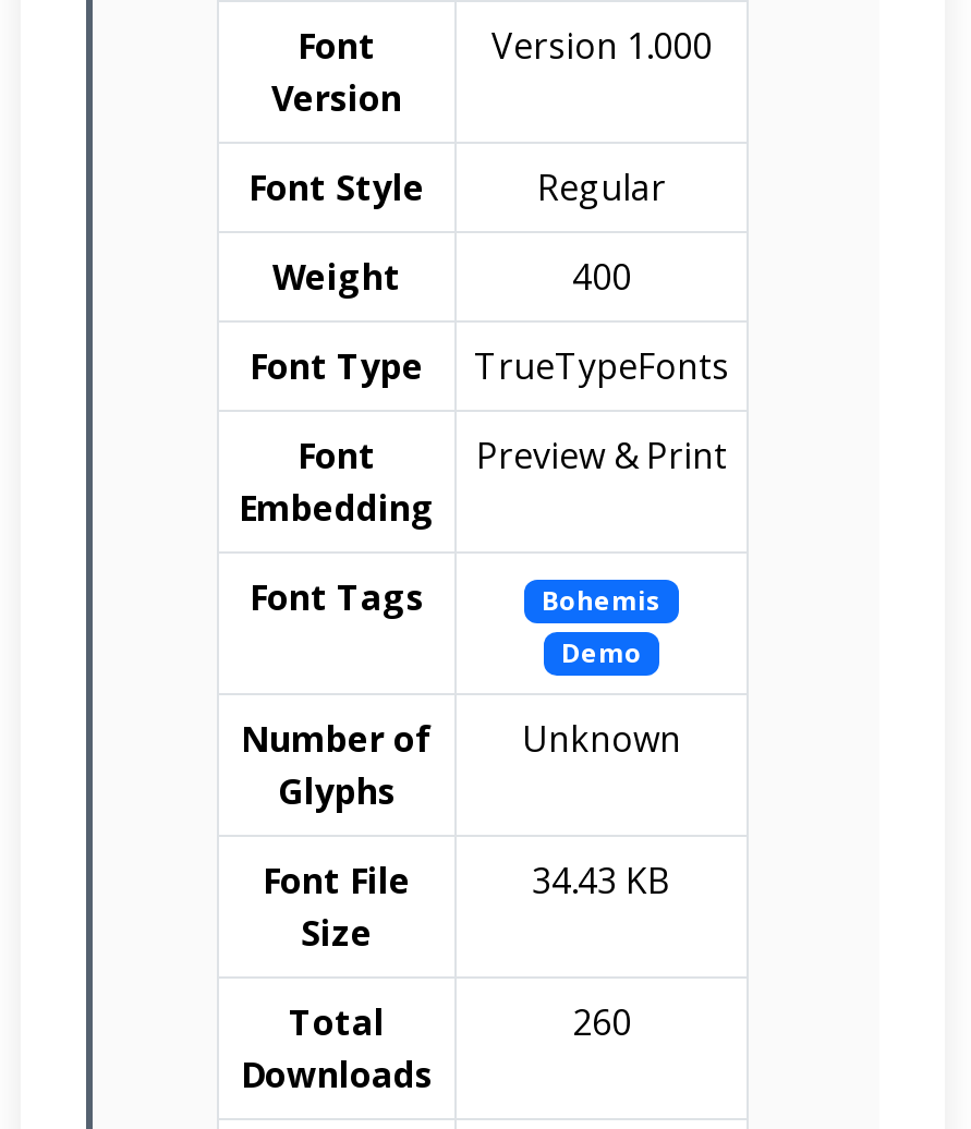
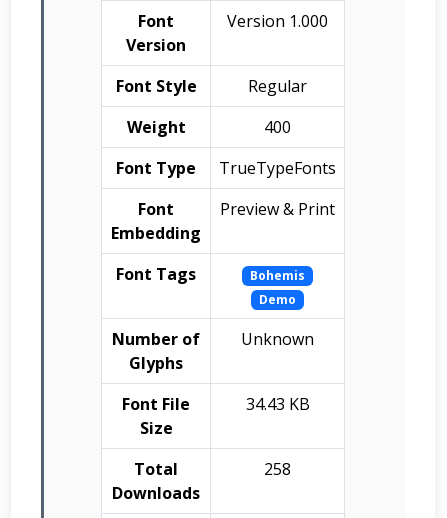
[572,998,631,1046] 260 -> [264,458,291,480] 258

